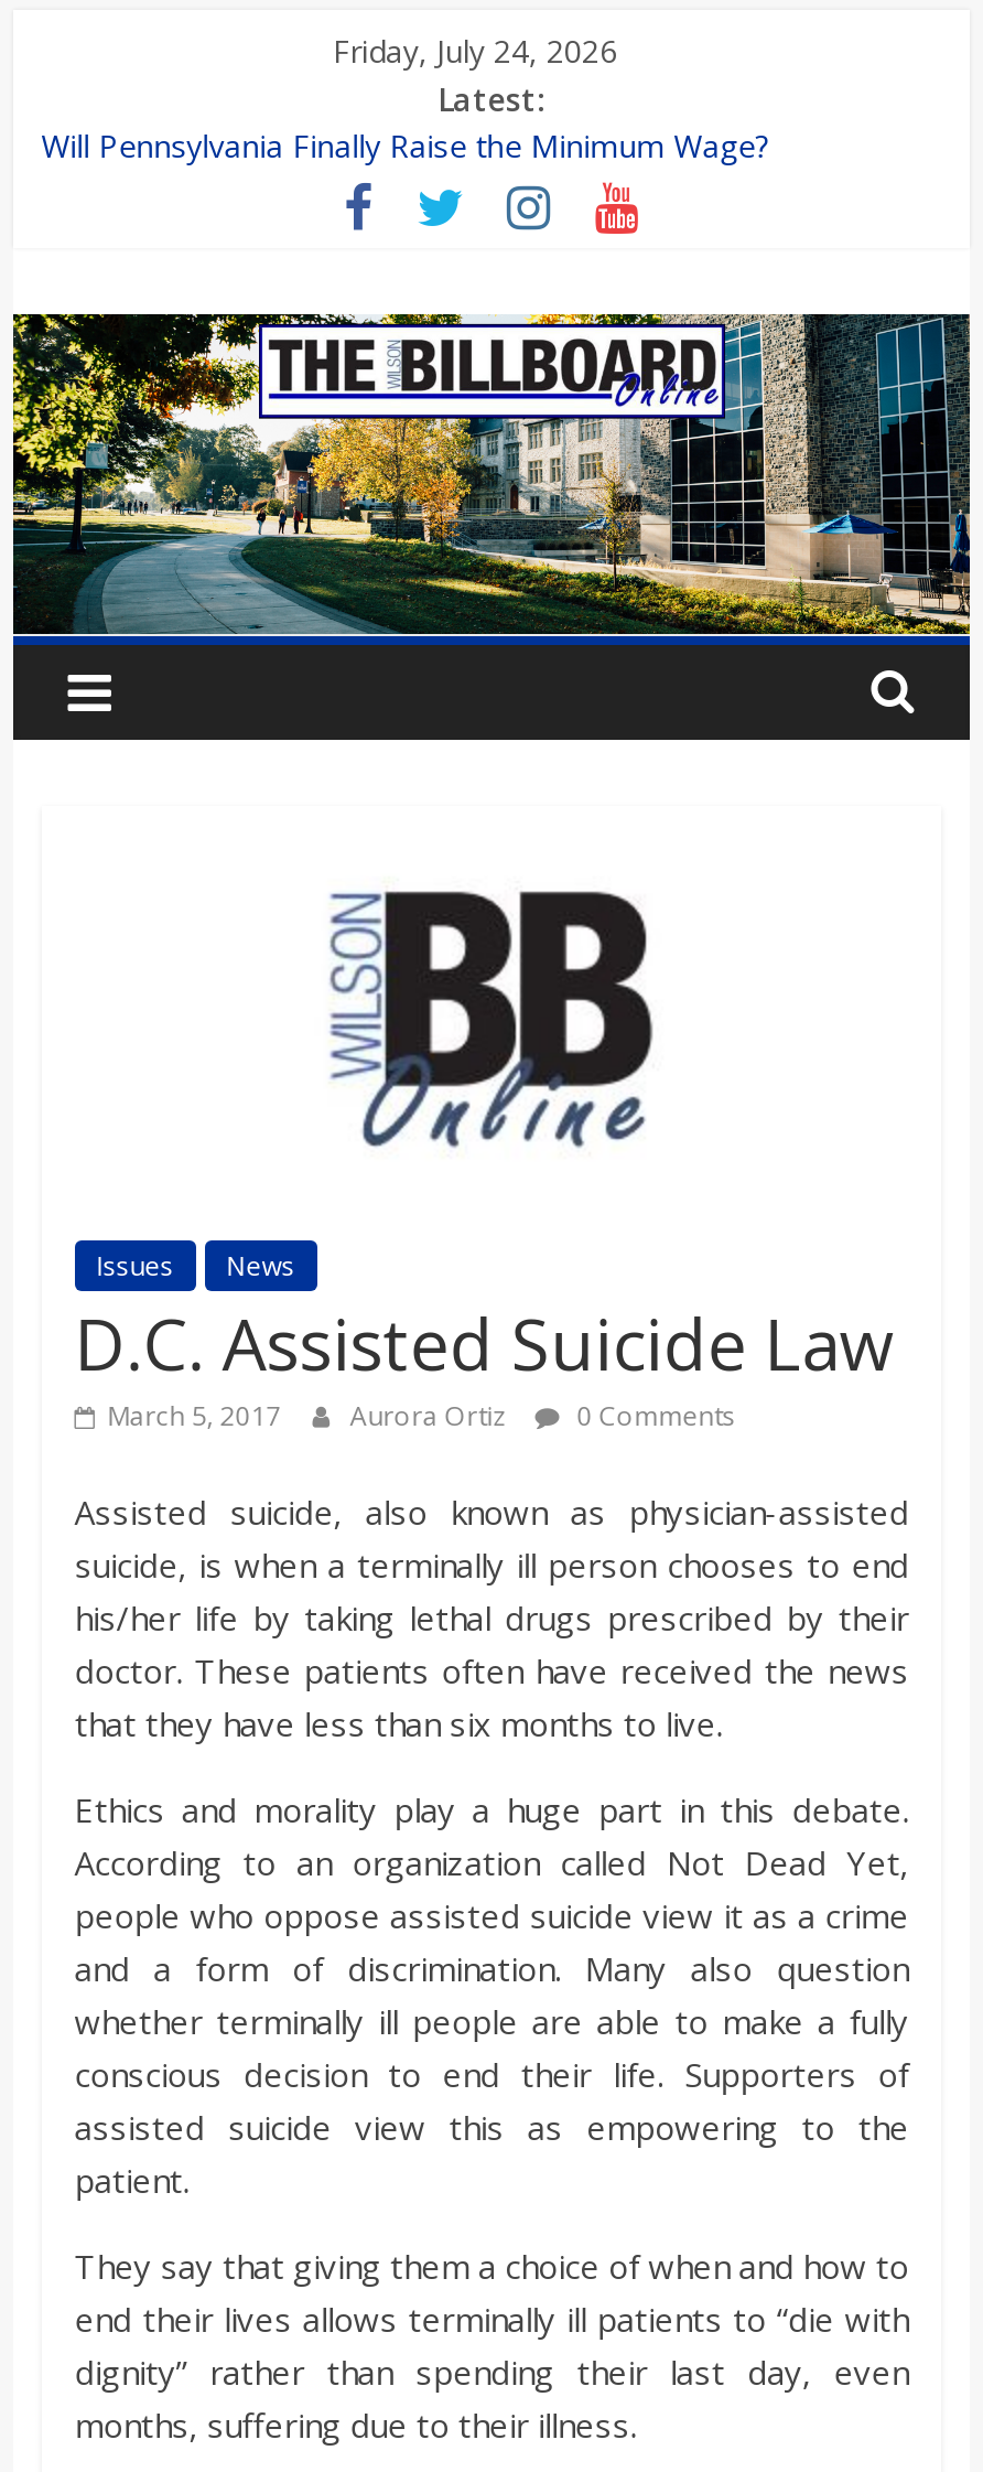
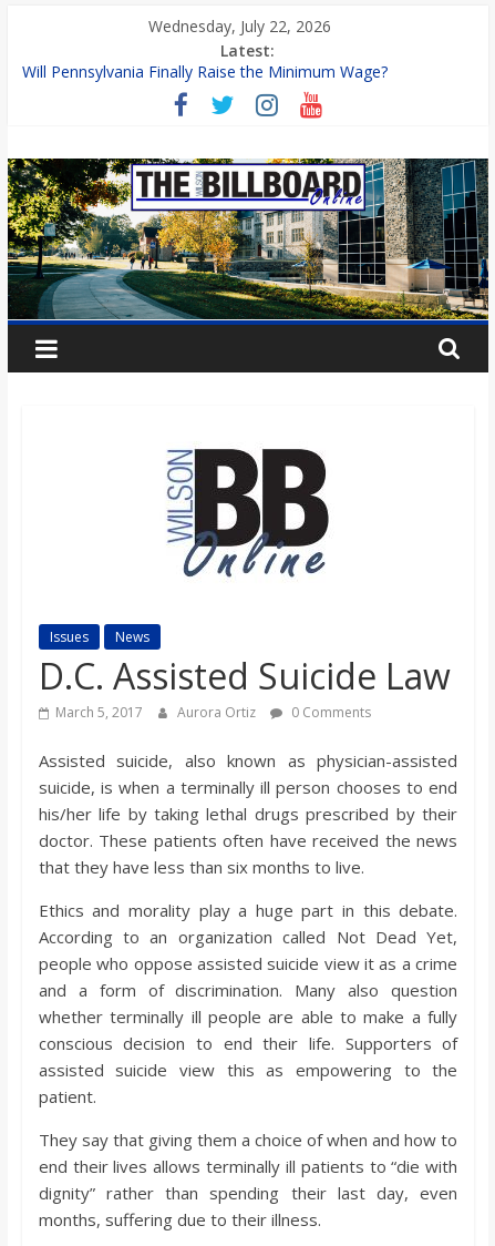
[333,30,617,72] Friday, July 24, 2026 -> [148,16,331,37] Wednesday, July 22, 2026

